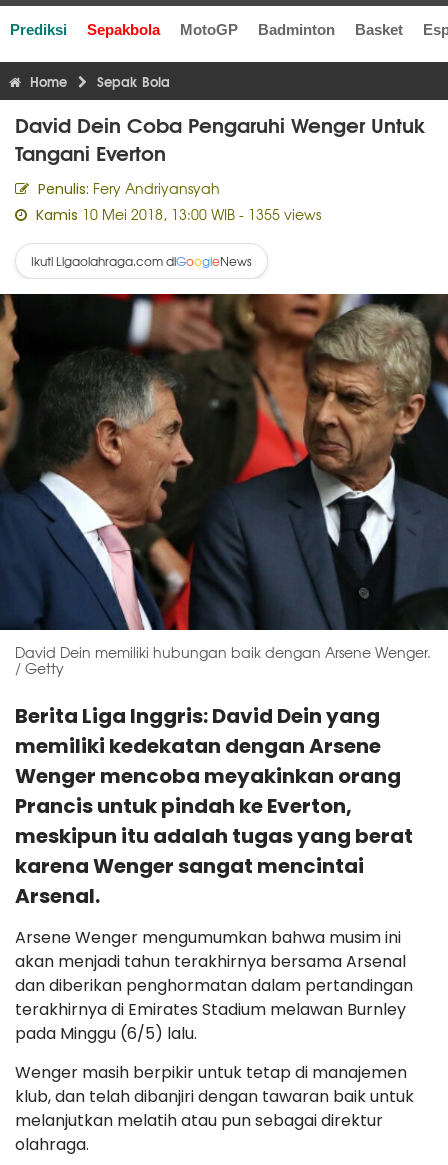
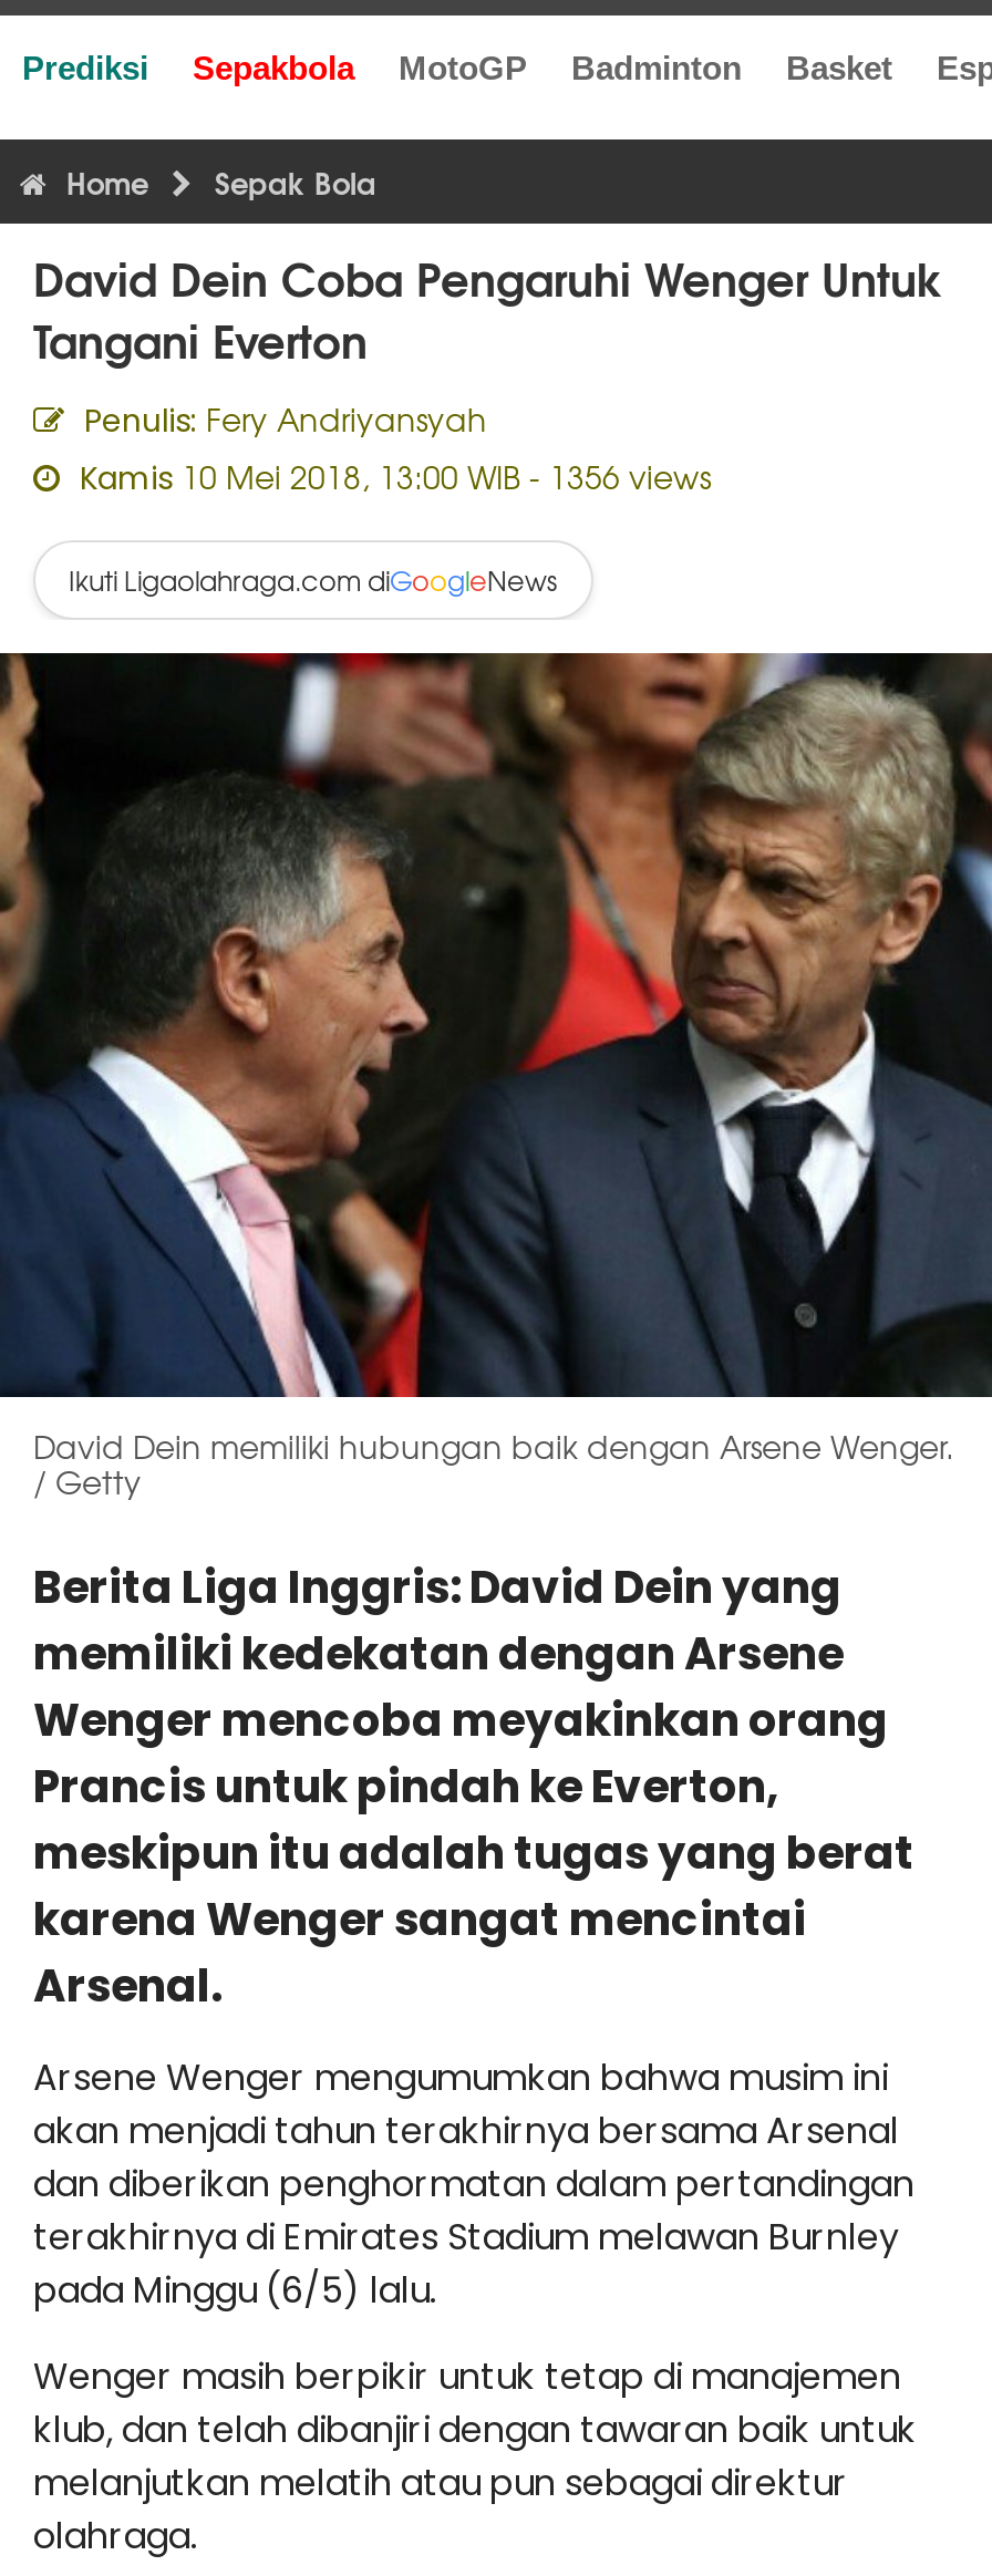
[32,204,321,224] Kamis 10 Mei 2018, 13:00 WIB - 1355 views -> [71,454,711,498] Kamis 10 Mei 2018, 13:00 WIB - 1356 views

